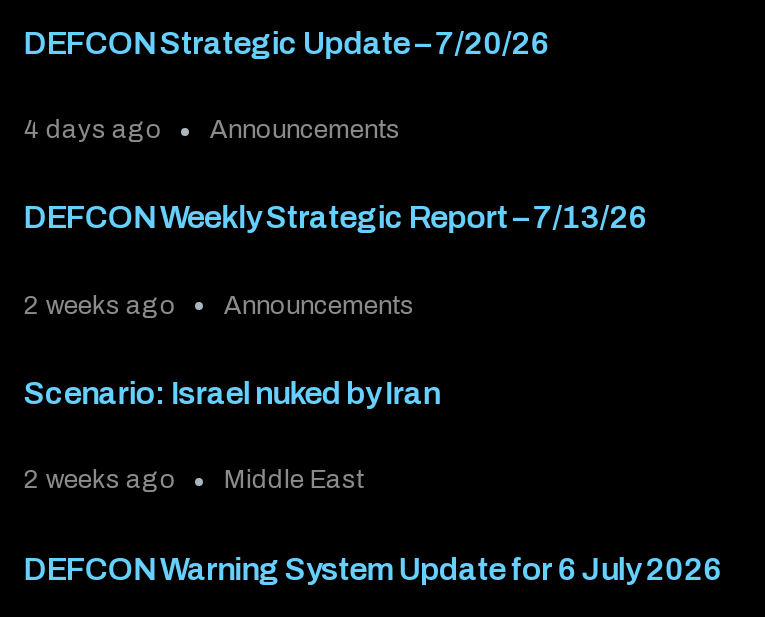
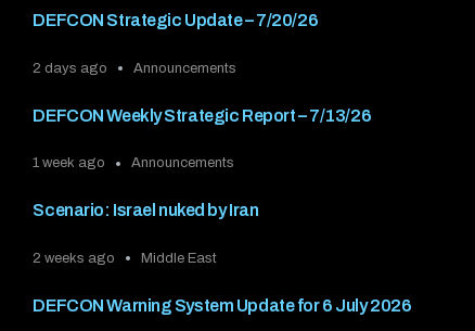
[24,116,400,144] 4 days ago Announcements -> [33,60,237,76] 2 days ago Announcements
[24,291,414,319] 2 weeks ago Announcements -> [33,155,235,171] 1 week ago Announcements

